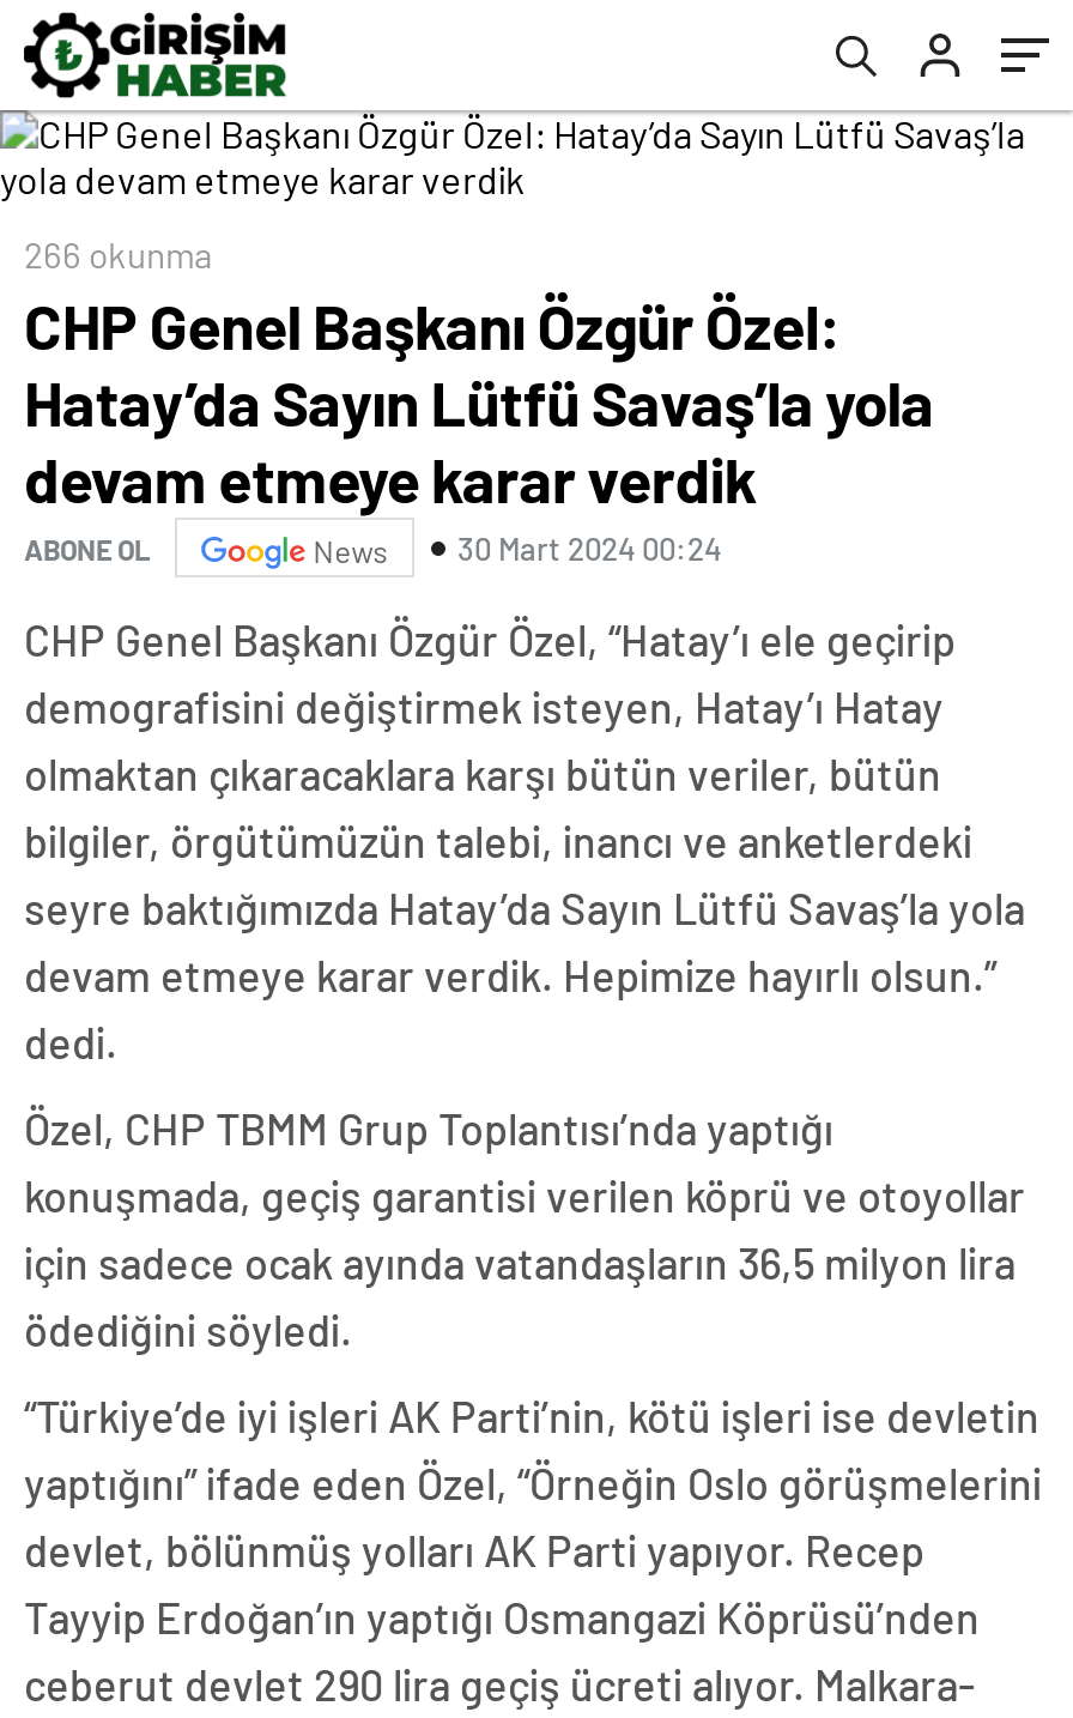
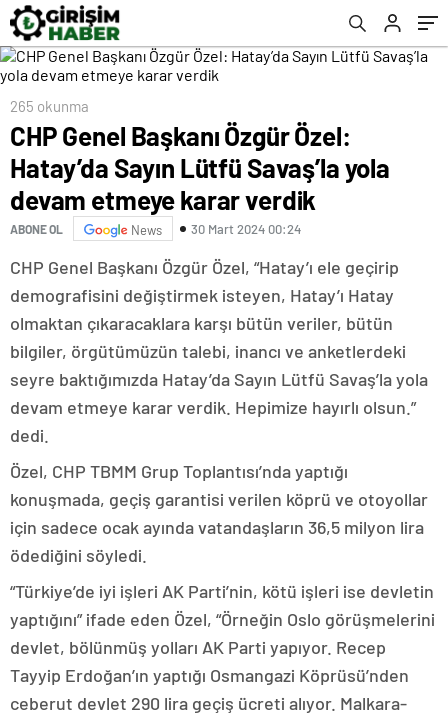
[24,232,213,276] 266 okunma -> [10,97,89,115] 265 okunma

